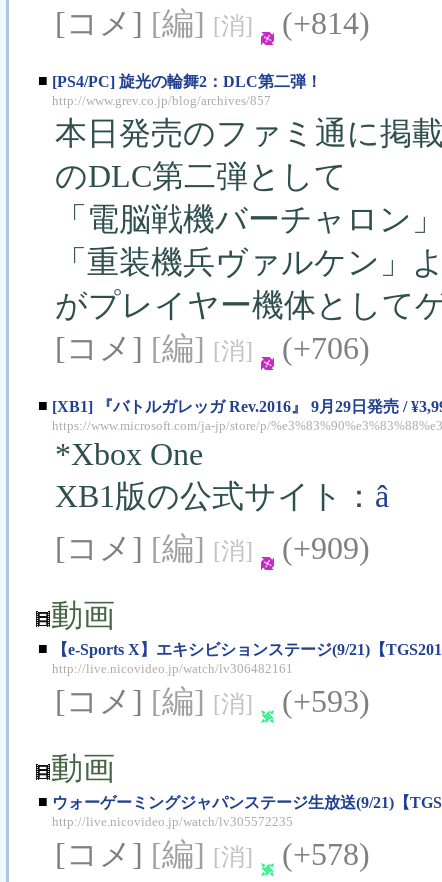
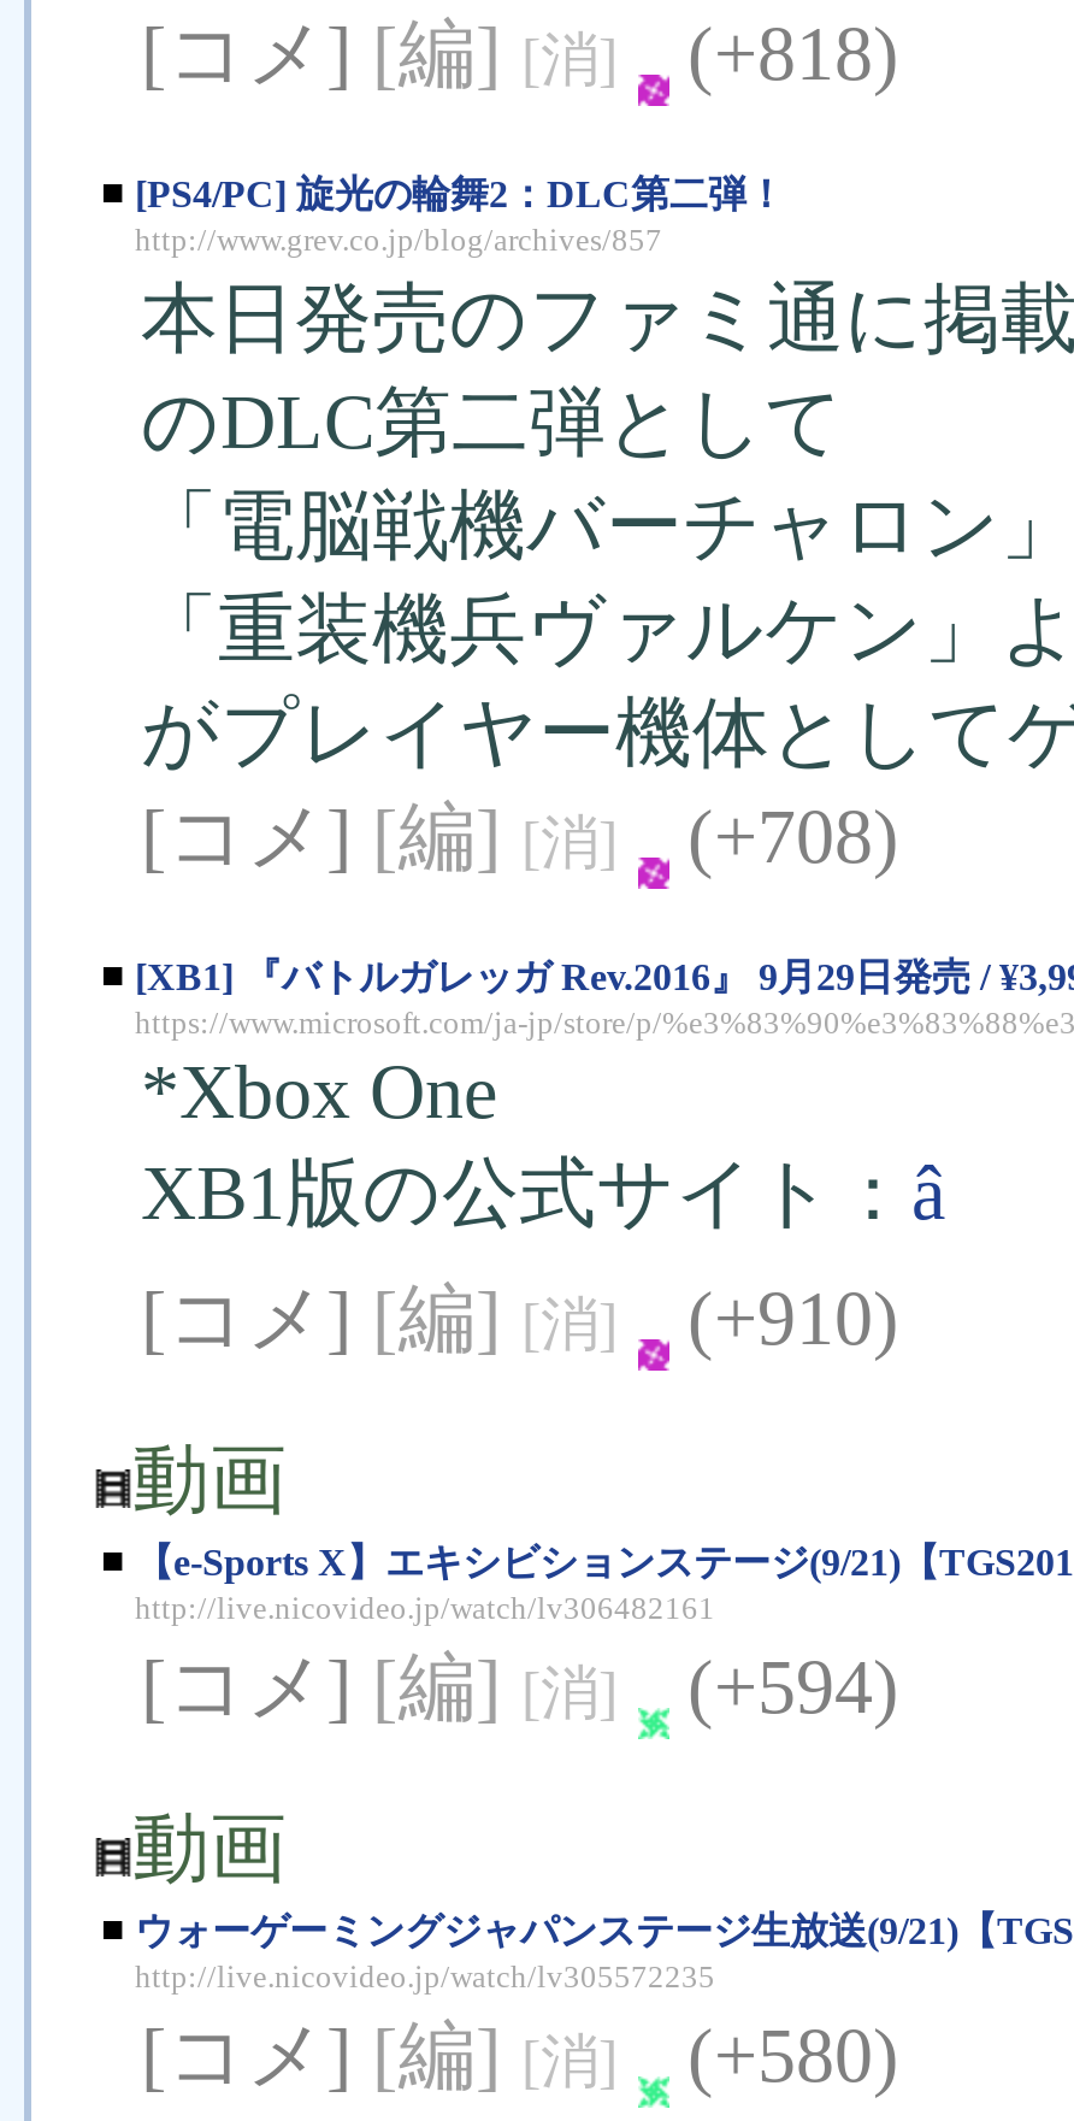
[54,6,369,41] [コメ] [編] [消] (+814) -> [141,12,899,96] [コメ] [編] [消] (+818)
[54,331,369,366] [コメ] [編] [消] (+706) -> [141,795,899,879] [コメ] [編] [消] (+708)
[54,531,369,566] [コメ] [編] [消] (+909) -> [141,1277,899,1361] [コメ] [編] [消] (+910)
[54,684,369,719] [コメ] [編] [消] (+593) -> [141,1645,899,1730] [コメ] [編] [消] (+594)
[54,837,369,872] [コメ] [編] [消] (+578) -> [141,2014,899,2098] [コメ] [編] [消] (+580)

